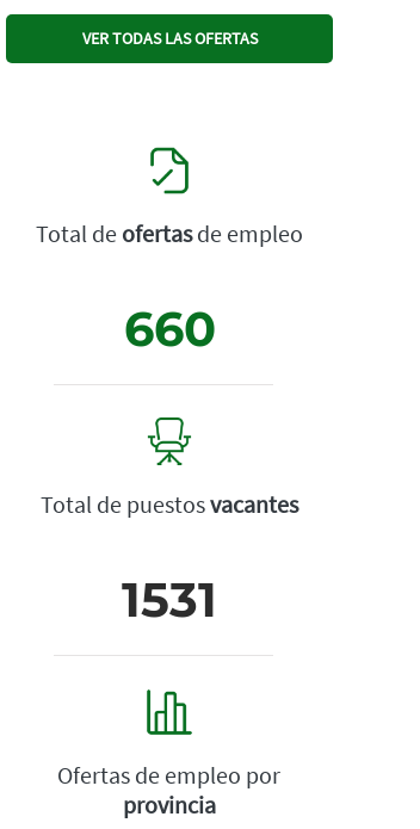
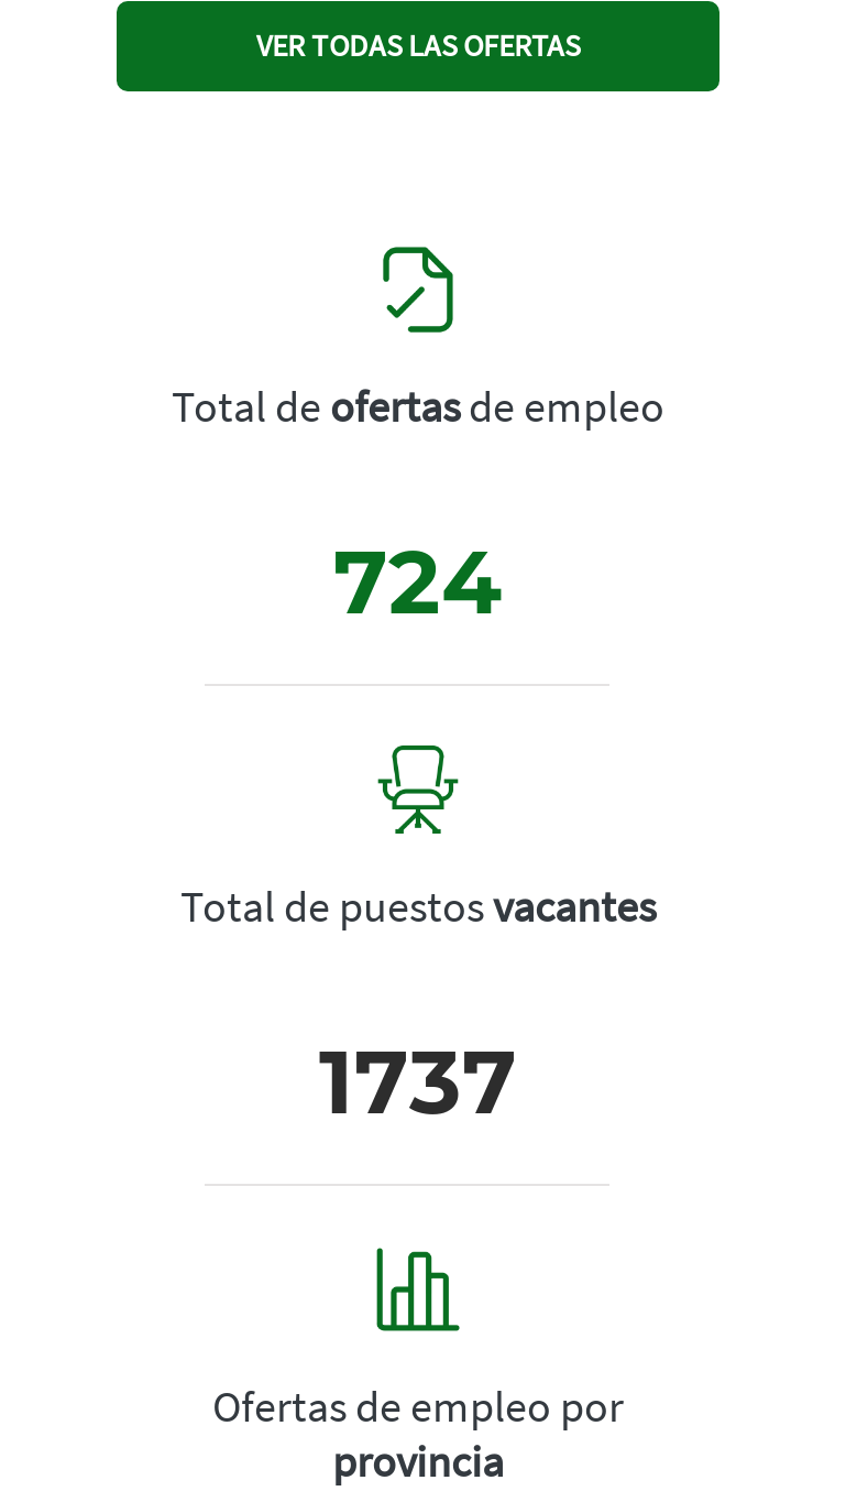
[123,300,215,358] 660 -> [333,528,503,636] 724
[122,570,217,629] 1531 -> [319,1028,517,1136] 1737

